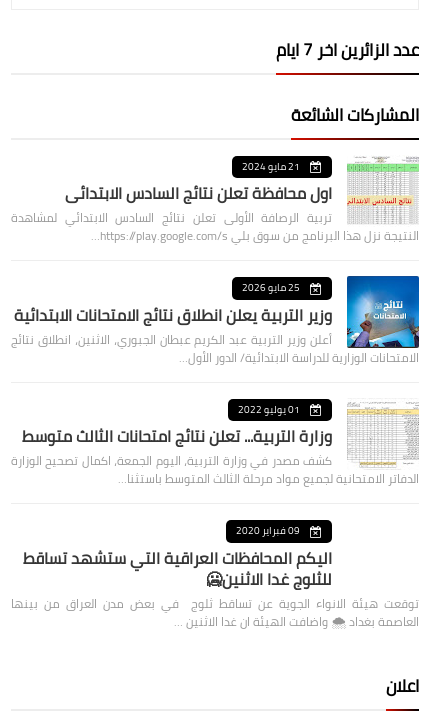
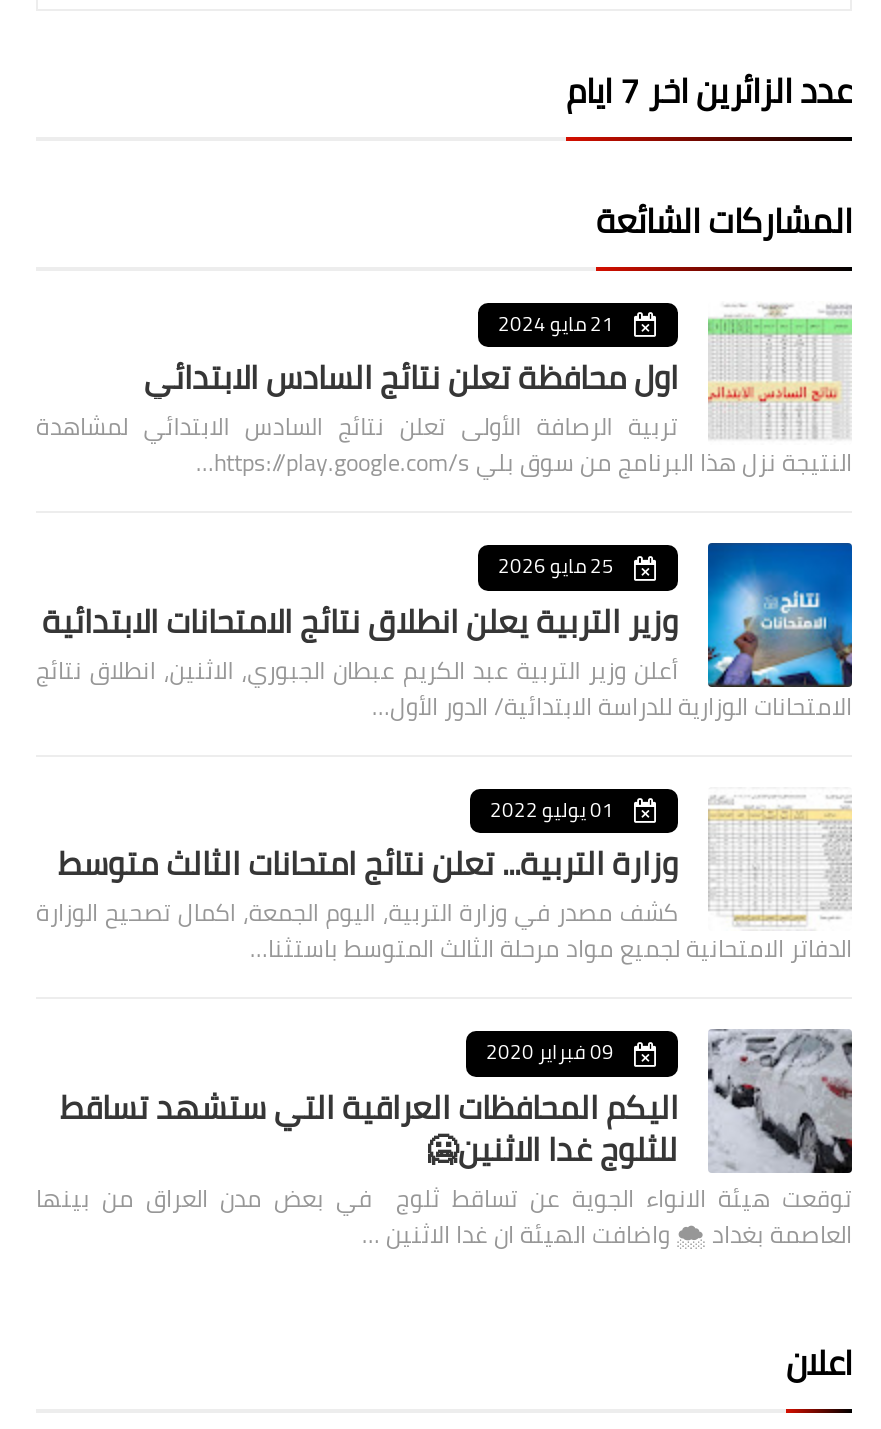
none -> [706,1027,854,1169] [image]

